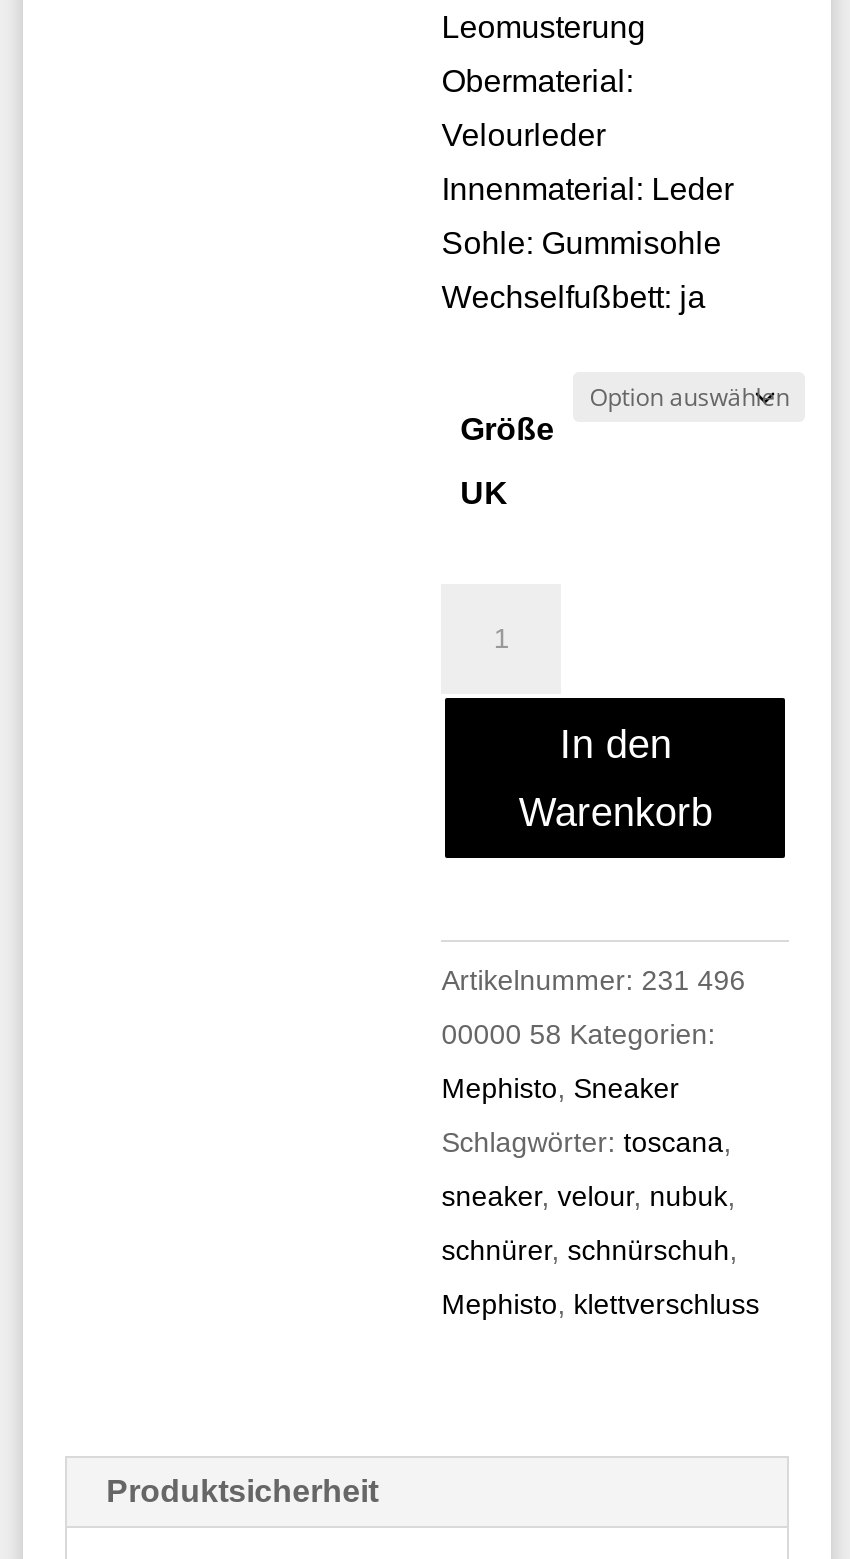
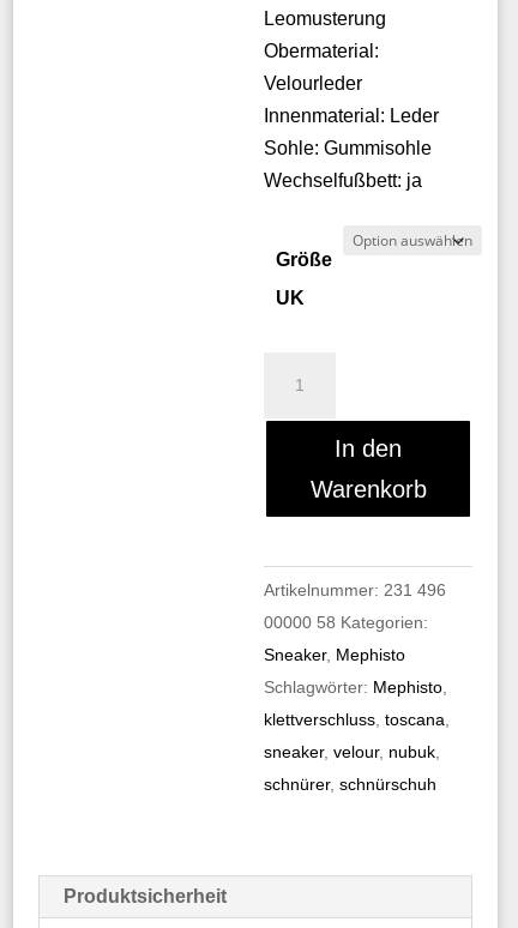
[441,1072,731,1158] Mephisto, Sneaker | Schlagwörter: toscana, -> [264,645,450,729] Sneaker, Mephisto | Schlagwörter: Mephisto, | klettverschluss, toscana,
moved [441,1180,735,1212] -> [264,742,440,761]: sneaker, velour, nubuk,
[441,1234,759,1320] schnürer, schnürschuh, | Mephisto, klettverschluss -> [264,775,437,794] schnürer, schnürschuh

